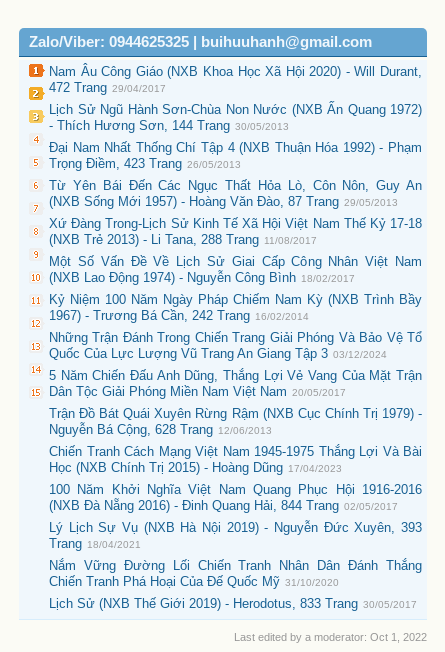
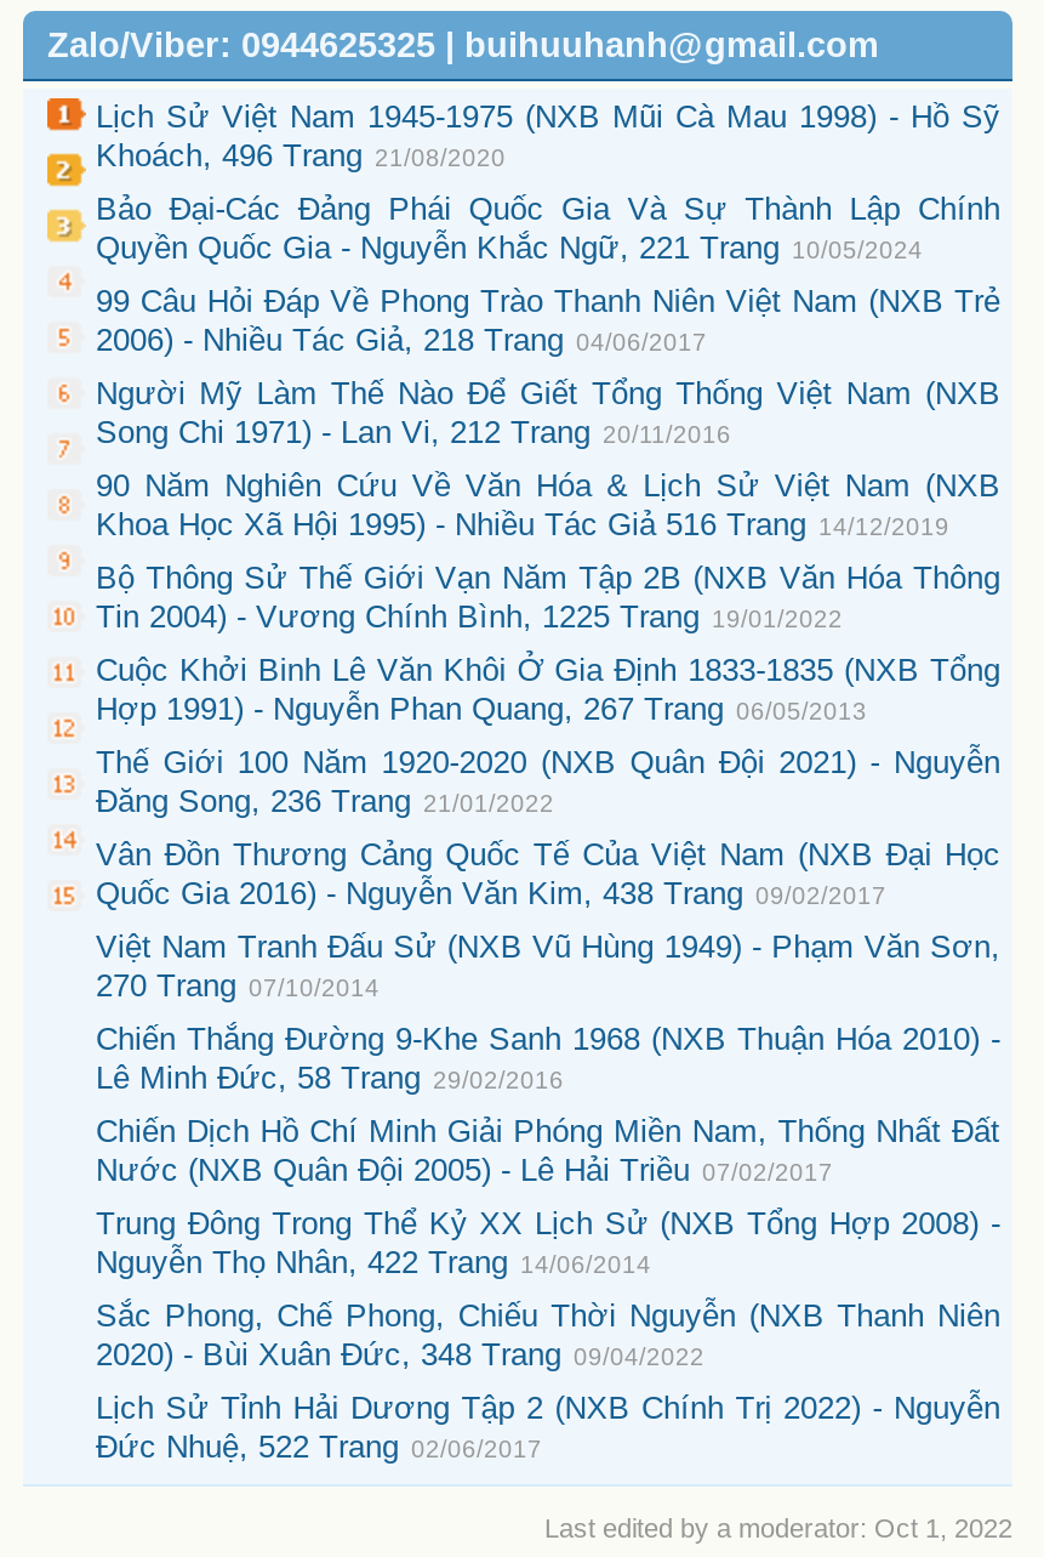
[49,64,422,95] Nam Âu Công Giáo (NXB Khoa Học Xã Hội 2020) - Will Durant, | 472 Trang 29/04/2017 -> [96,99,1000,174] Lịch Sử Việt Nam 1945-1975 (NXB Mũi Cà Mau 1998) - Hồ Sỹ | Khoách, 496 Trang 21/08/2020
[49,102,422,133] Lịch Sử Ngũ Hành Sơn-Chùa Non Nước (NXB Ấn Quang 1972) | - Thích Hương Sơn, 144 Trang 30/05/2013 -> [96,191,1000,266] Bảo Đại-Các Đảng Phái Quốc Gia Và Sự Thành Lập Chính | Quyền Quốc Gia - Nguyễn Khắc Ngữ, 221 Trang 10/05/2024
[49,140,422,171] Đại Nam Nhất Thống Chí Tập 4 (NXB Thuận Hóa 1992) - Phạm | Trọng Điềm, 423 Trang 26/05/2013 -> [96,283,1000,359] 99 Câu Hỏi Đáp Về Phong Trào Thanh Niên Việt Nam (NXB Trẻ | 2006) - Nhiều Tác Giả, 218 Trang 04/06/2017
[49,178,422,209] Từ Yên Bái Đến Các Ngục Thất Hỏa Lò, Côn Nôn, Guy An | (NXB Sống Mới 1957) - Hoàng Văn Đào, 87 Trang 29/05/2013 -> [96,376,1000,451] Người Mỹ Làm Thế Nào Để Giết Tổng Thống Việt Nam (NXB | Song Chi 1971) - Lan Vi, 212 Trang 20/11/2016
[49,216,422,247] Xứ Đàng Trong-Lịch Sử Kinh Tế Xã Hội Việt Nam Thế Kỷ 17-18 | (NXB Trẻ 2013) - Li Tana, 288 Trang 11/08/2017 -> [96,468,1000,543] 90 Năm Nghiên Cứu Về Văn Hóa & Lịch Sử Việt Nam (NXB | Khoa Học Xã Hội 1995) - Nhiều Tác Giả 516 Trang 14/12/2019
[49,254,422,285] Một Số Vấn Đề Về Lịch Sử Giai Cấp Công Nhân Việt Nam | (NXB Lao Động 1974) - Nguyễn Công Bình 18/02/2017 -> [96,560,1000,635] Bộ Thông Sử Thế Giới Vạn Năm Tập 2B (NXB Văn Hóa Thông | Tin 2004) - Vương Chính Bình, 1225 Trang 19/01/2022
[49,292,422,323] Kỷ Niệm 100 Năm Ngày Pháp Chiếm Nam Kỳ (NXB Trình Bầy | 1967) - Trương Bá Cần, 242 Trang 16/02/2014 -> [96,652,1000,728] Cuộc Khởi Binh Lê Văn Khôi Ở Gia Định 1833-1835 (NXB Tổng | Hợp 1991) - Nguyễn Phan Quang, 267 Trang 06/05/2013
[49,330,422,361] Những Trận Đánh Trong Chiến Trang Giải Phóng Và Bảo Vệ Tổ | Quốc Của Lực Lượng Vũ Trang An Giang Tập 3 03/12/2024 -> [96,745,1000,820] Thế Giới 100 Năm 1920-2020 (NXB Quân Đội 2021) - Nguyễn | Đăng Song, 236 Trang 21/01/2022
[49,368,422,399] 5 Năm Chiến Đấu Anh Dũng, Thắng Lợi Vẻ Vang Của Mặt Trận | Dân Tộc Giải Phóng Miền Nam Việt Nam 20/05/2017 -> [96,837,1000,912] Vân Đồn Thương Cảng Quốc Tế Của Việt Nam (NXB Đại Học | Quốc Gia 2016) - Nguyễn Văn Kim, 438 Trang 09/02/2017
[49,406,422,437] Trận Đồ Bát Quái Xuyên Rừng Rậm (NXB Cục Chính Trị 1979) - | Nguyễn Bá Cộng, 628 Trang 12/06/2013 -> [96,929,1000,1004] Việt Nam Tranh Đấu Sử (NXB Vũ Hùng 1949) - Phạm Văn Sơn, | 270 Trang 07/10/2014
[49,444,422,475] Chiến Tranh Cách Mạng Việt Nam 1945-1975 Thắng Lợi Và Bài | Học (NXB Chính Trị 2015) - Hoàng Dũng 17/04/2023 -> [96,1021,1000,1097] Chiến Thắng Đường 9-Khe Sanh 1968 (NXB Thuận Hóa 2010) - | Lê Minh Đức, 58 Trang 29/02/2016
[49,482,422,513] 100 Năm Khởi Nghĩa Việt Nam Quang Phục Hội 1916-2016 | (NXB Đà Nẵng 2016) - Đinh Quang Hải, 844 Trang 02/05/2017 -> [96,1114,1000,1189] Chiến Dịch Hồ Chí Minh Giải Phóng Miền Nam, Thống Nhất Đất | Nước (NXB Quân Đội 2005) - Lê Hải Triều 07/02/2017
[49,520,422,551] Lý Lịch Sự Vụ (NXB Hà Nội 2019) - Nguyễn Đức Xuyên, 393 | Trang 18/04/2021 -> [96,1206,1000,1281] Trung Đông Trong Thể Kỷ XX Lịch Sử (NXB Tổng Hợp 2008) - | Nguyễn Thọ Nhân, 422 Trang 14/06/2014
[49,558,422,589] Nắm Vững Đường Lối Chiến Tranh Nhân Dân Đánh Thắng | Chiến Tranh Phá Hoại Của Đế Quốc Mỹ 31/10/2020 -> [96,1298,1000,1373] Sắc Phong, Chế Phong, Chiếu Thời Nguyễn (NXB Thanh Niên | 2020) - Bùi Xuân Đức, 348 Trang 09/04/2022
[49,596,417,611] Lịch Sử (NXB Thế Giới 2019) - Herodotus, 833 Trang 30/05/2017 -> [96,1390,1000,1465] Lịch Sử Tỉnh Hải Dương Tập 2 (NXB Chính Trị 2022) - Nguyễn | Đức Nhuệ, 522 Trang 02/06/2017

